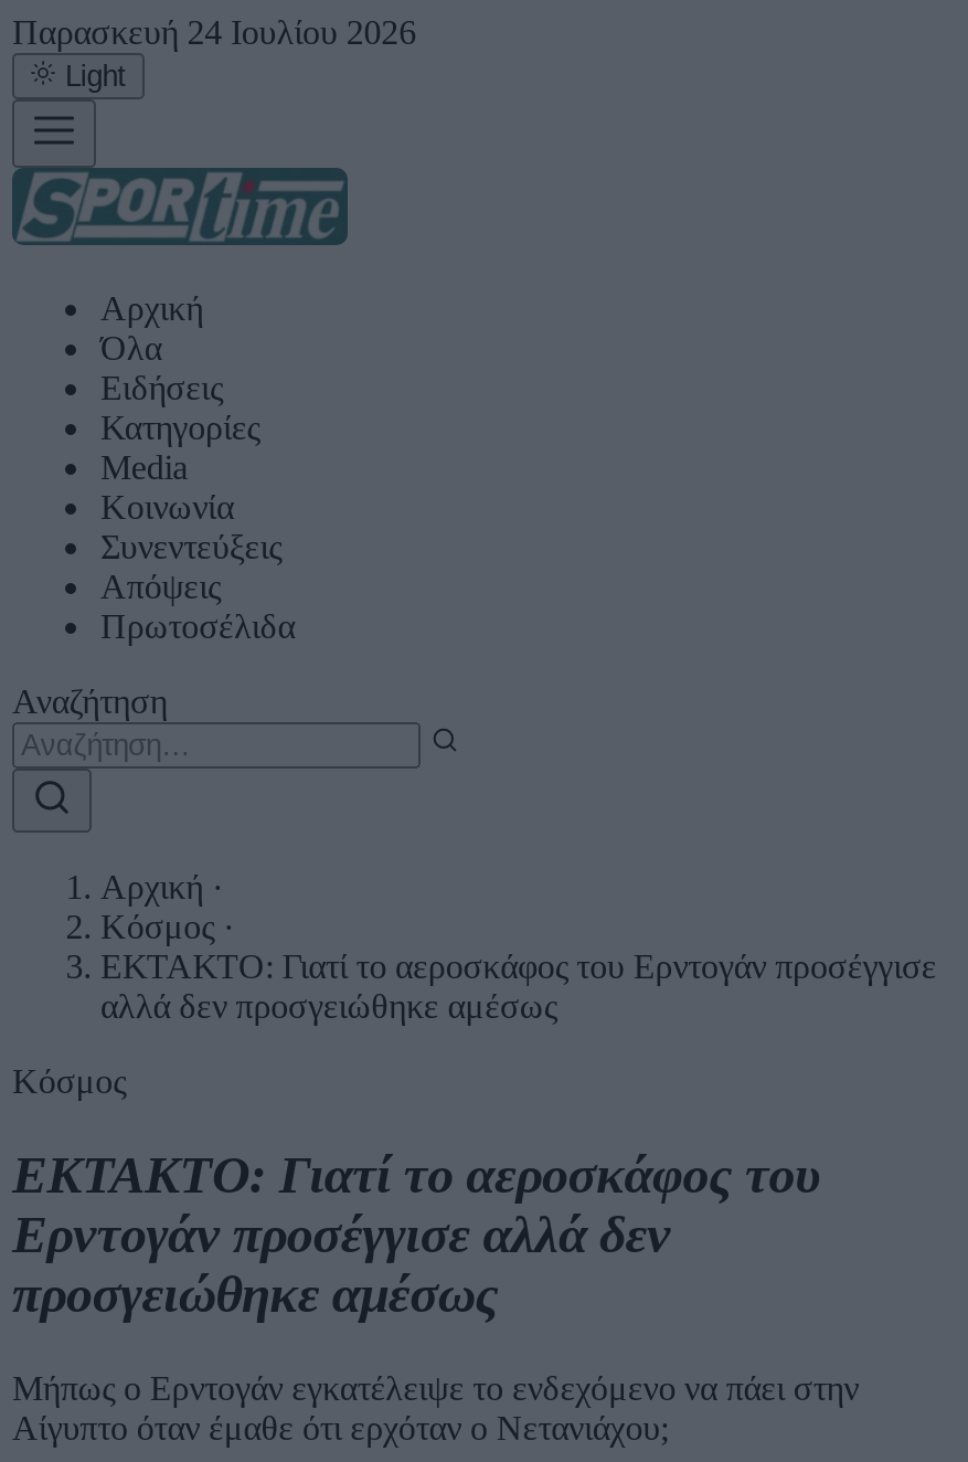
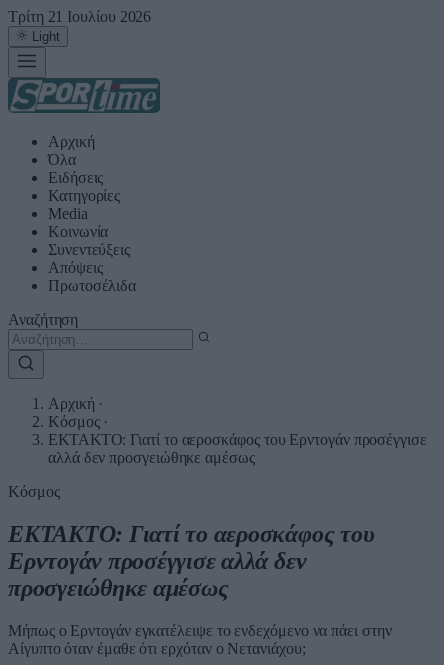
[12,13,416,51] Παρασκευή 24 Ιουλίου 2026 -> [8,8,151,25] Τρίτη 21 Ιουλίου 2026

